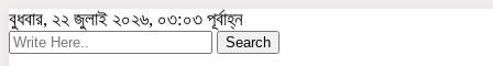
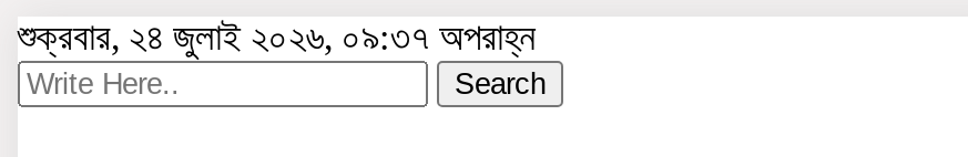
[9,9,243,30] বুধবার, ২২ জুলাই ২০২৬, ০৩:০৩ পূর্বাহ্ন -> [18,17,537,59] শুক্রবার, ২৪ জুলাই ২০২৬, ০৯:৩৭ অপরাহ্ন

